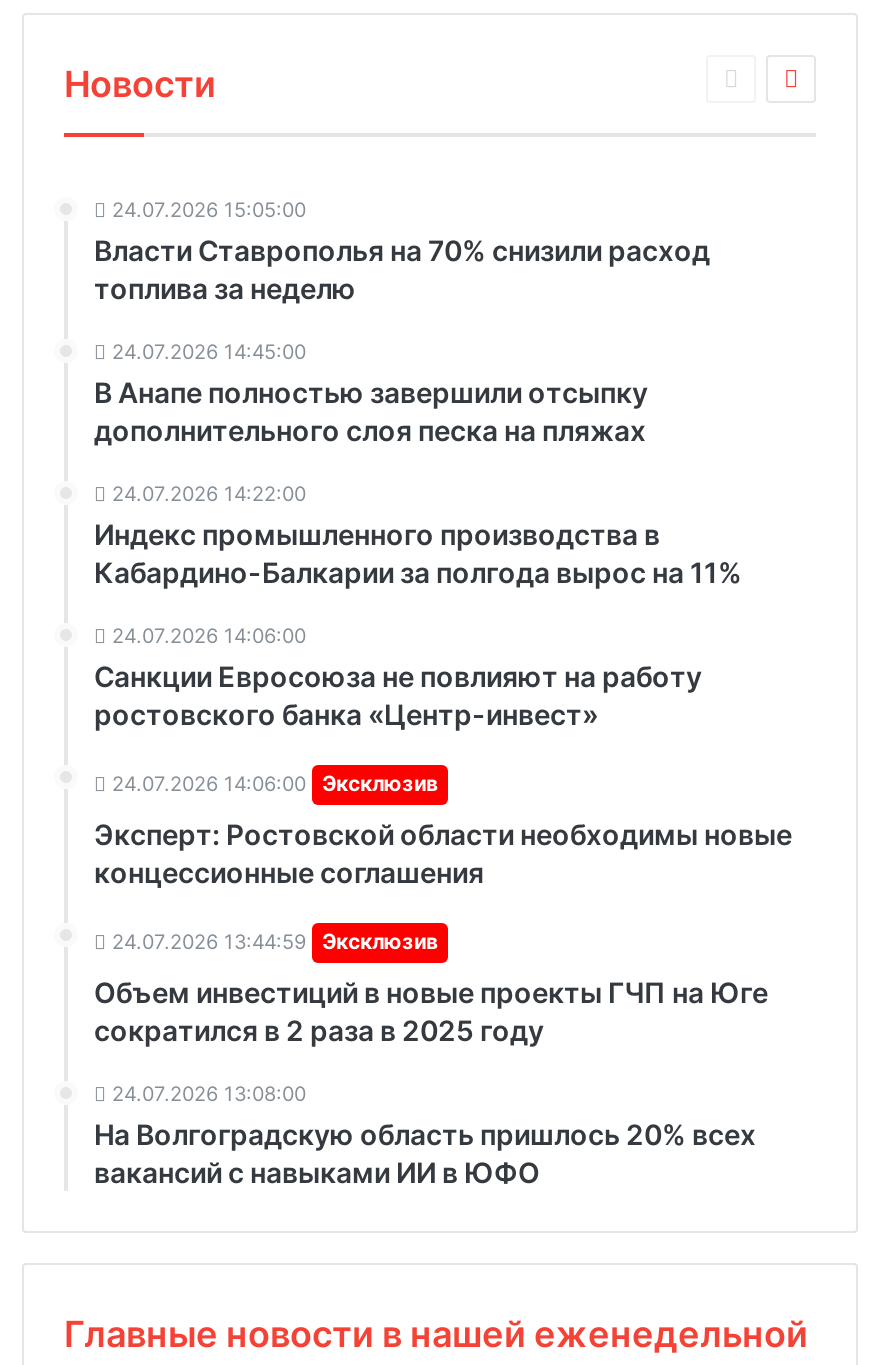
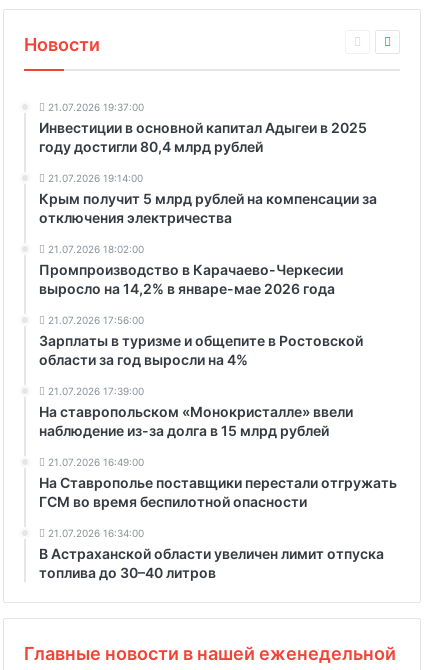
[94,196,792,1188] 24.07.2026 15:05:00 | Власти Ставрополья на 70% снизили расход | топлива за неделю | 24.07.2026 14:45:00 | В Анапе полностью завершили отсыпку | дополнительного слоя песка на пляжах | 24.07.2026 14:22:00 | Индекс промышленного производства в | Кабардино-Балкарии за полгода вырос на 11% | 24.07.2026 14:06:00 | Санкции Евросоюза не повлияют на работу | ростовского банка «Центр-инвест» | 24.07.2026 14:06:00 | Эксклюзив | Эксперт: Ростовской области необходимы новые | концессионные соглашения | 24.07.2026 13:44:59 | Эксклюзив | Объем инвестиций в новые проекты ГЧП на Юге | сократился в 2 раза в 2025 году | 24.07.2026 13:08:00 | На Волгоградскую область пришлось 20% всех | вакансий с навыками ИИ в ЮФО -> [39,101,397,581] 21.07.2026 19:37:00 | Инвестиции в основной капитал Адыгеи в 2025 | году достигли 80,4 млрд рублей | 21.07.2026 19:14:00 | Крым получит 5 млрд рублей на компенсации за | отключения электричества | 21.07.2026 18:02:00 | Промпроизводство в Карачаево-Черкесии | выросло на 14,2% в январе-мае 2026 года | 21.07.2026 17:56:00 | Зарплаты в туризме и общепите в Ростовской | области за год выросли на 4% | 21.07.2026 17:39:00 | На ставропольском «Монокристалле» ввели | наблюдение из-за долга в 15 млрд рублей | 21.07.2026 16:49:00 | На Ставрополье поставщики перестали отгружать | ГСМ во время беспилотной опасности | 21.07.2026 16:34:00 | В Астраханской области увеличен лимит отпуска | топлива до 30–40 литров

